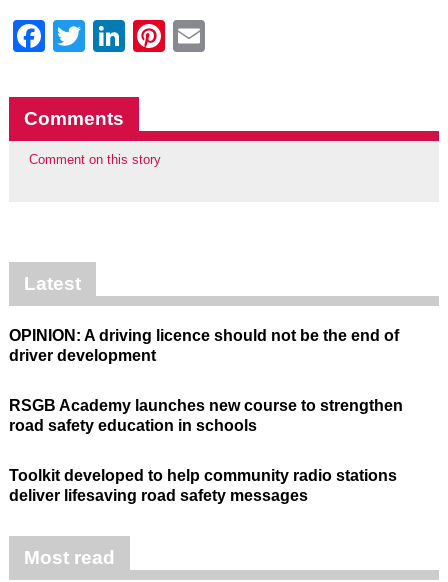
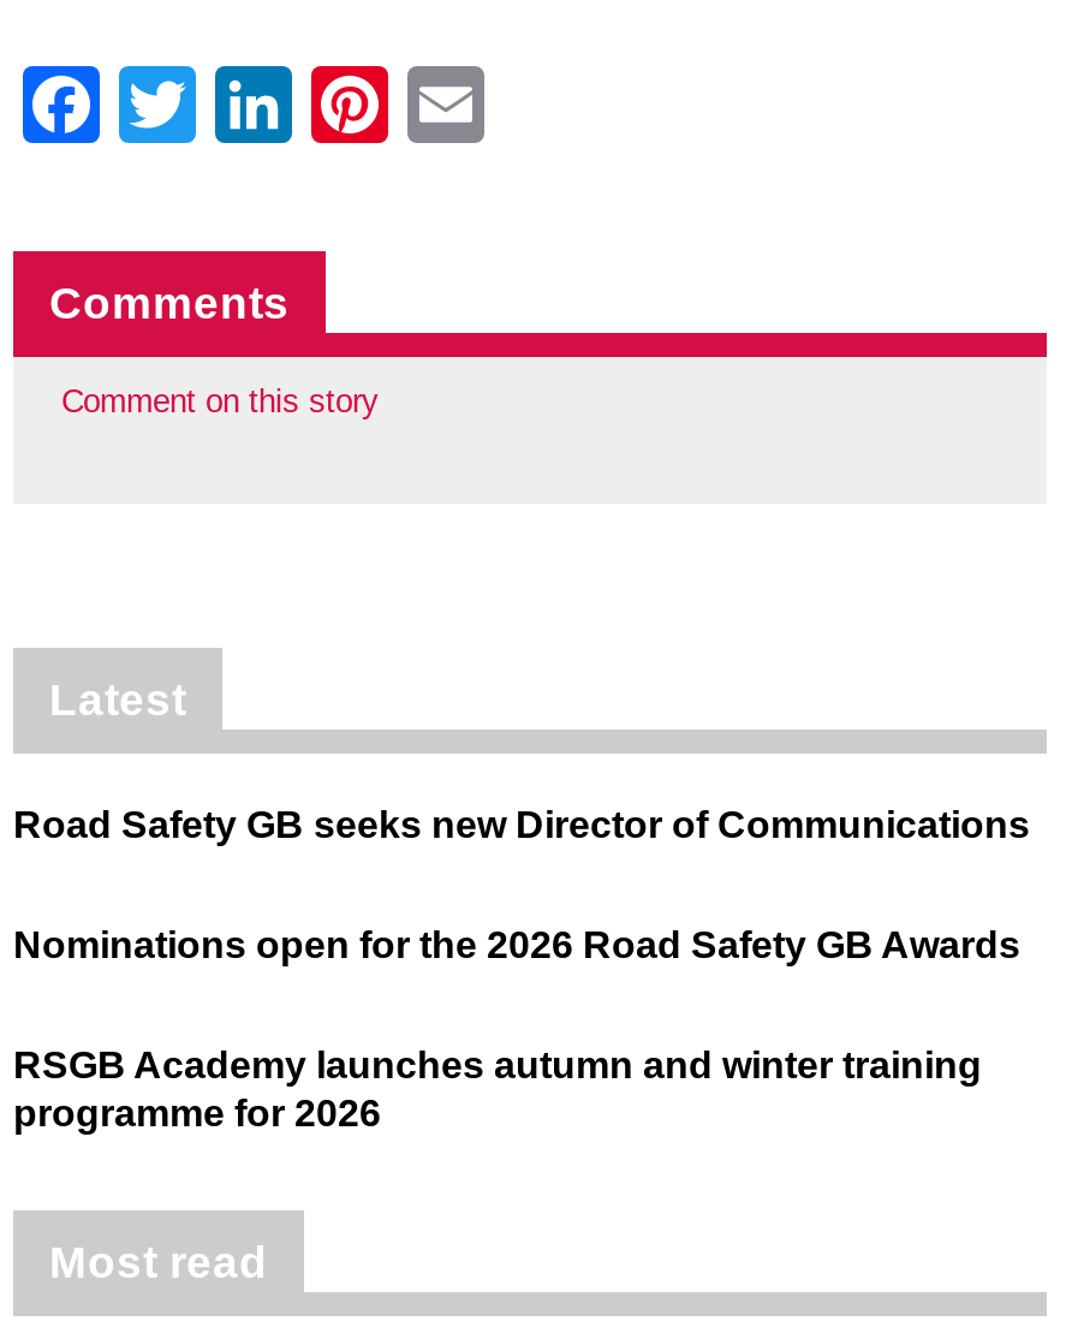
[9,327,399,364] OPINION: A driving licence should not be the end of | driver development -> [13,805,1030,846] Road Safety GB seeks new Director of Communications
[9,397,403,434] RSGB Academy launches new course to strengthen | road safety education in schools -> [13,926,1020,966] Nominations open for the 2026 Road Safety GB Awards
[9,467,397,504] Toolkit developed to help community radio stations | deliver lifesaving road safety messages -> [13,1046,982,1135] RSGB Academy launches autumn and winter training | programme for 2026

